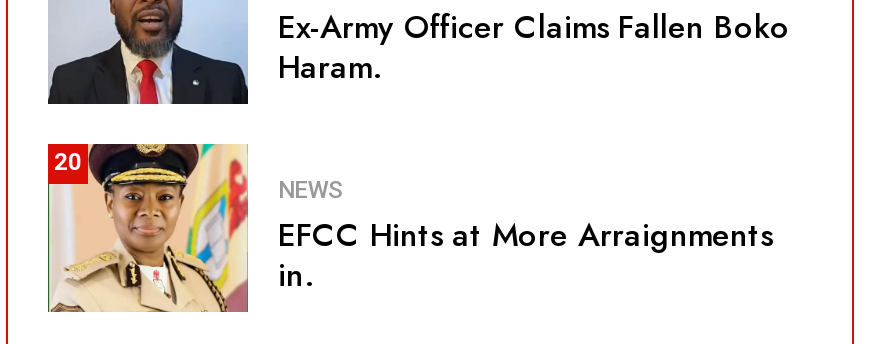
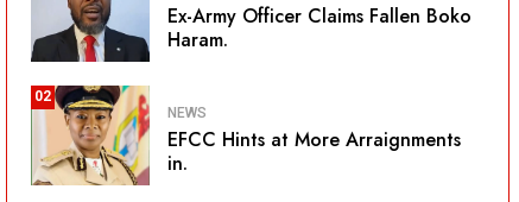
[54,149,82,177] 20 -> [34,88,51,105] 02

